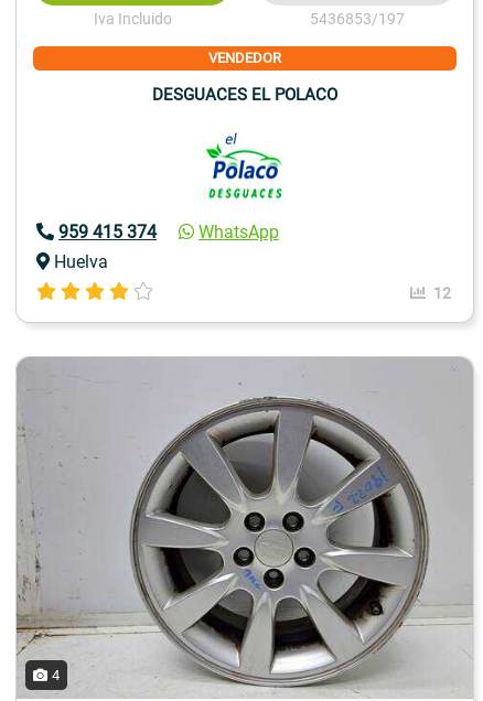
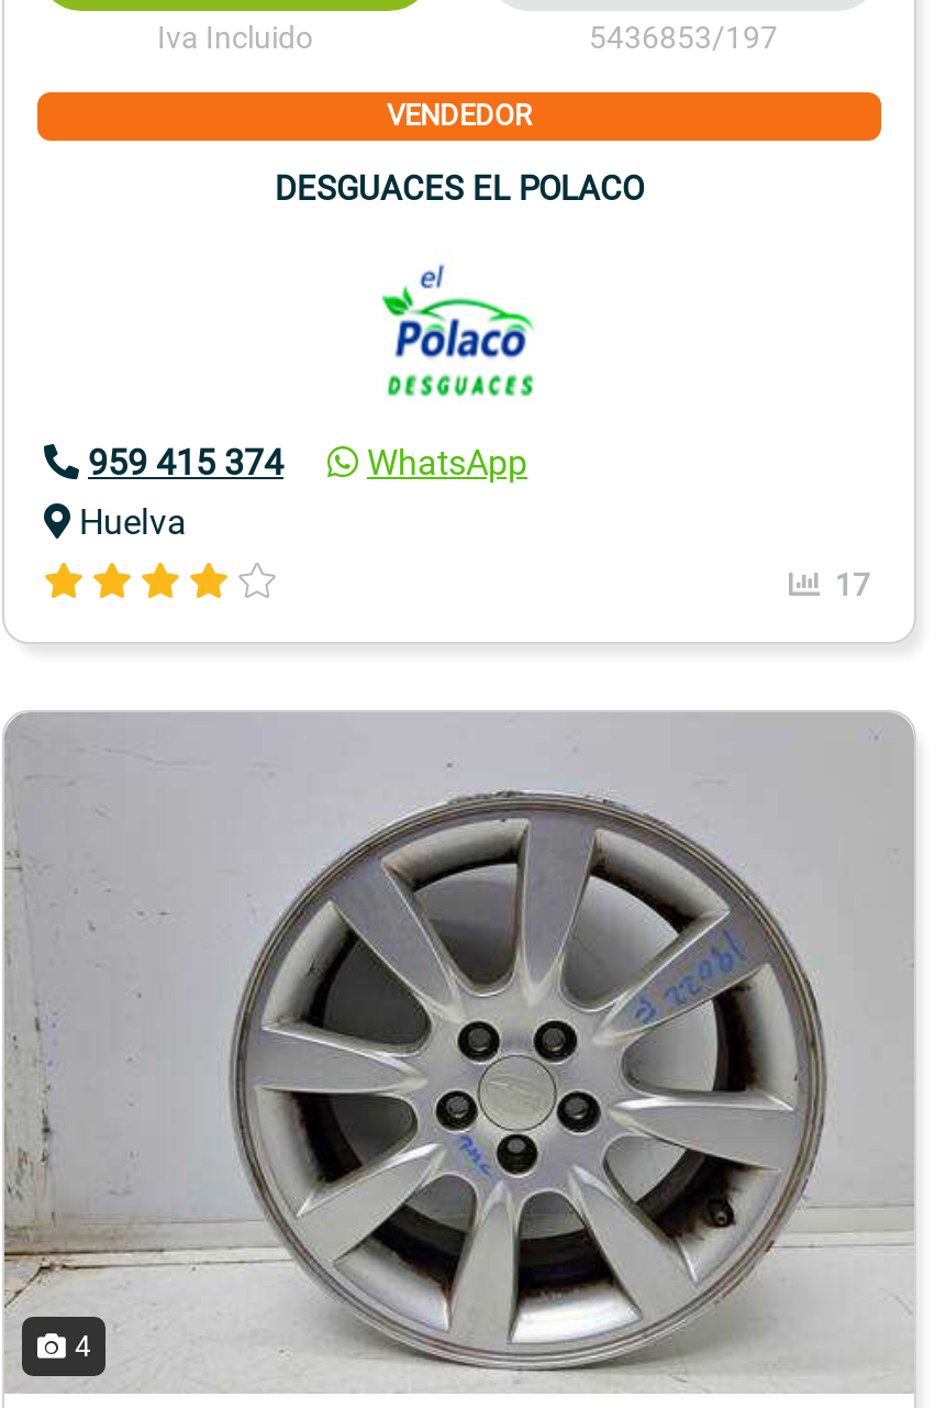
[433,284,451,302] 12 -> [835,566,870,601] 17

